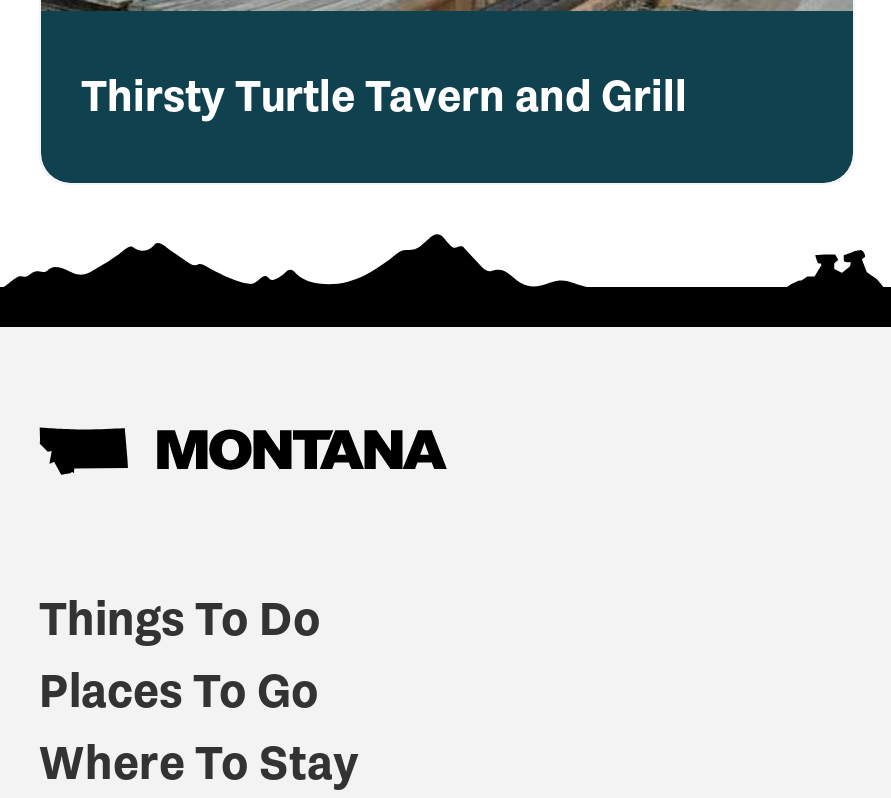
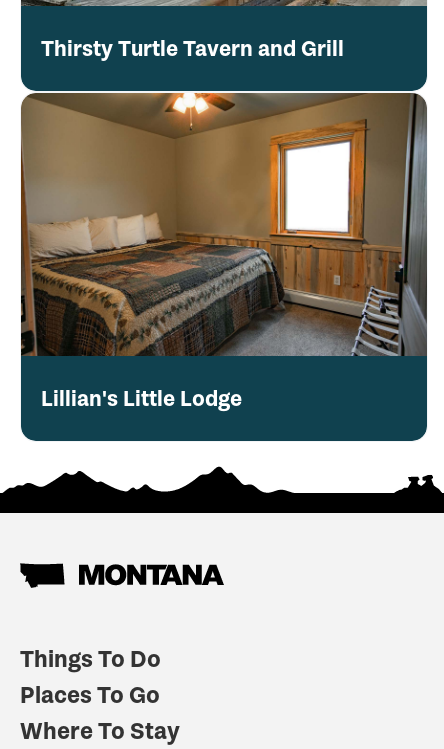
none -> [21,91,427,412] [image] | Lillian's Little Lodge

